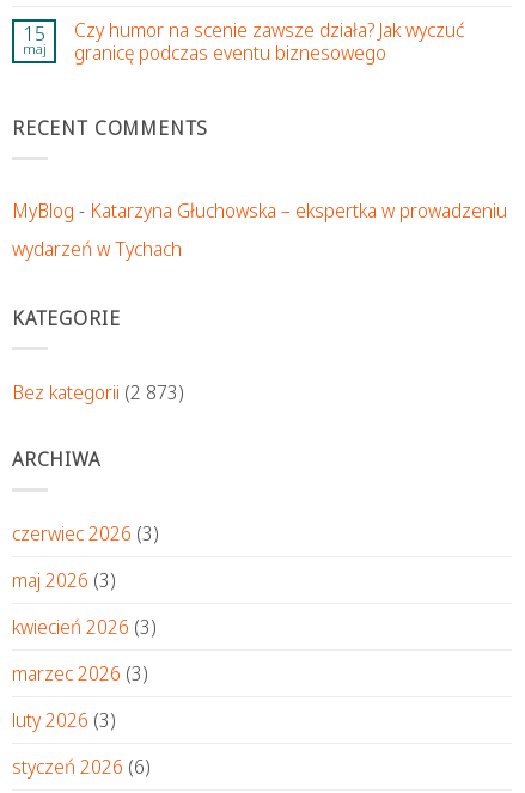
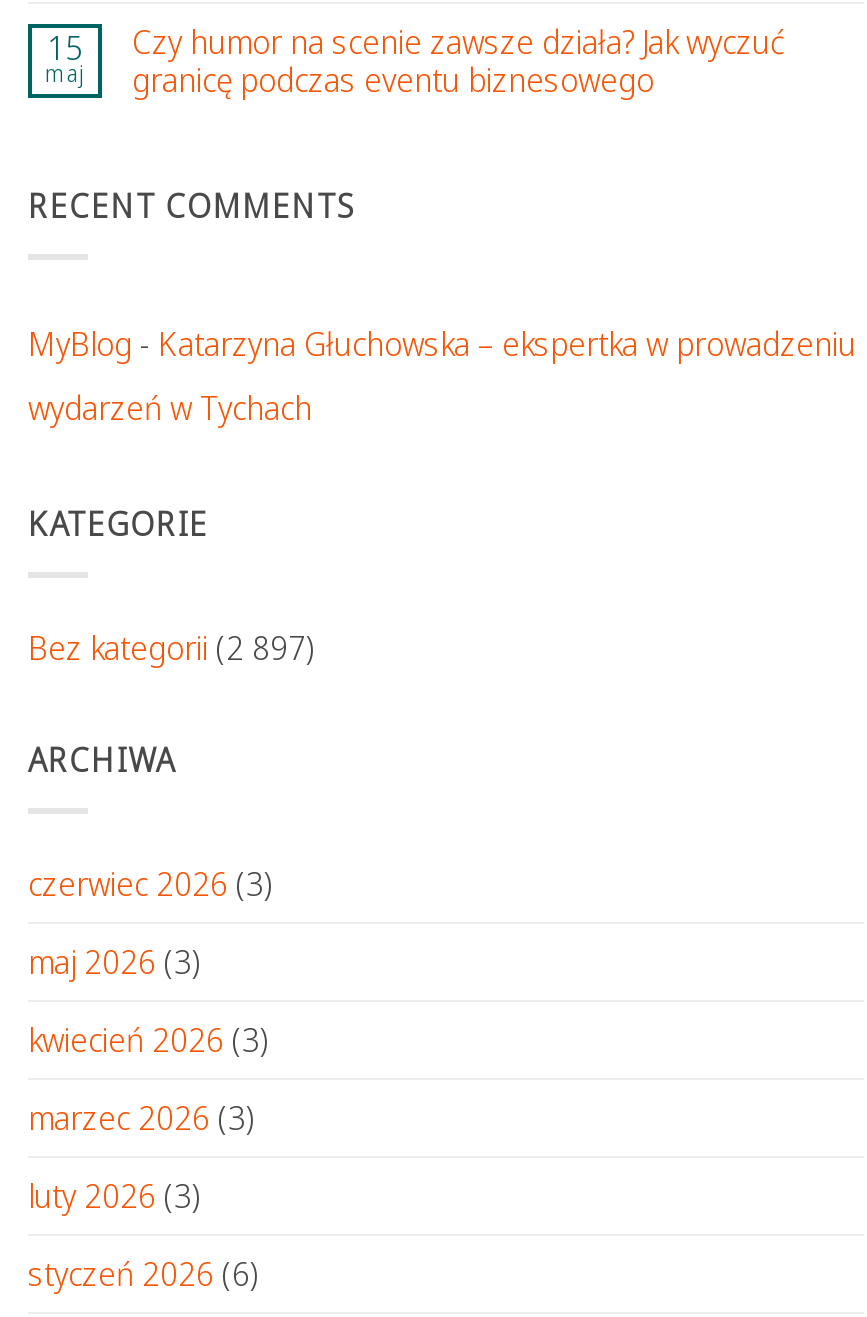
[12,379,184,405] Bez kategorii (2 873) -> [28,626,316,670] Bez kategorii (2 897)

